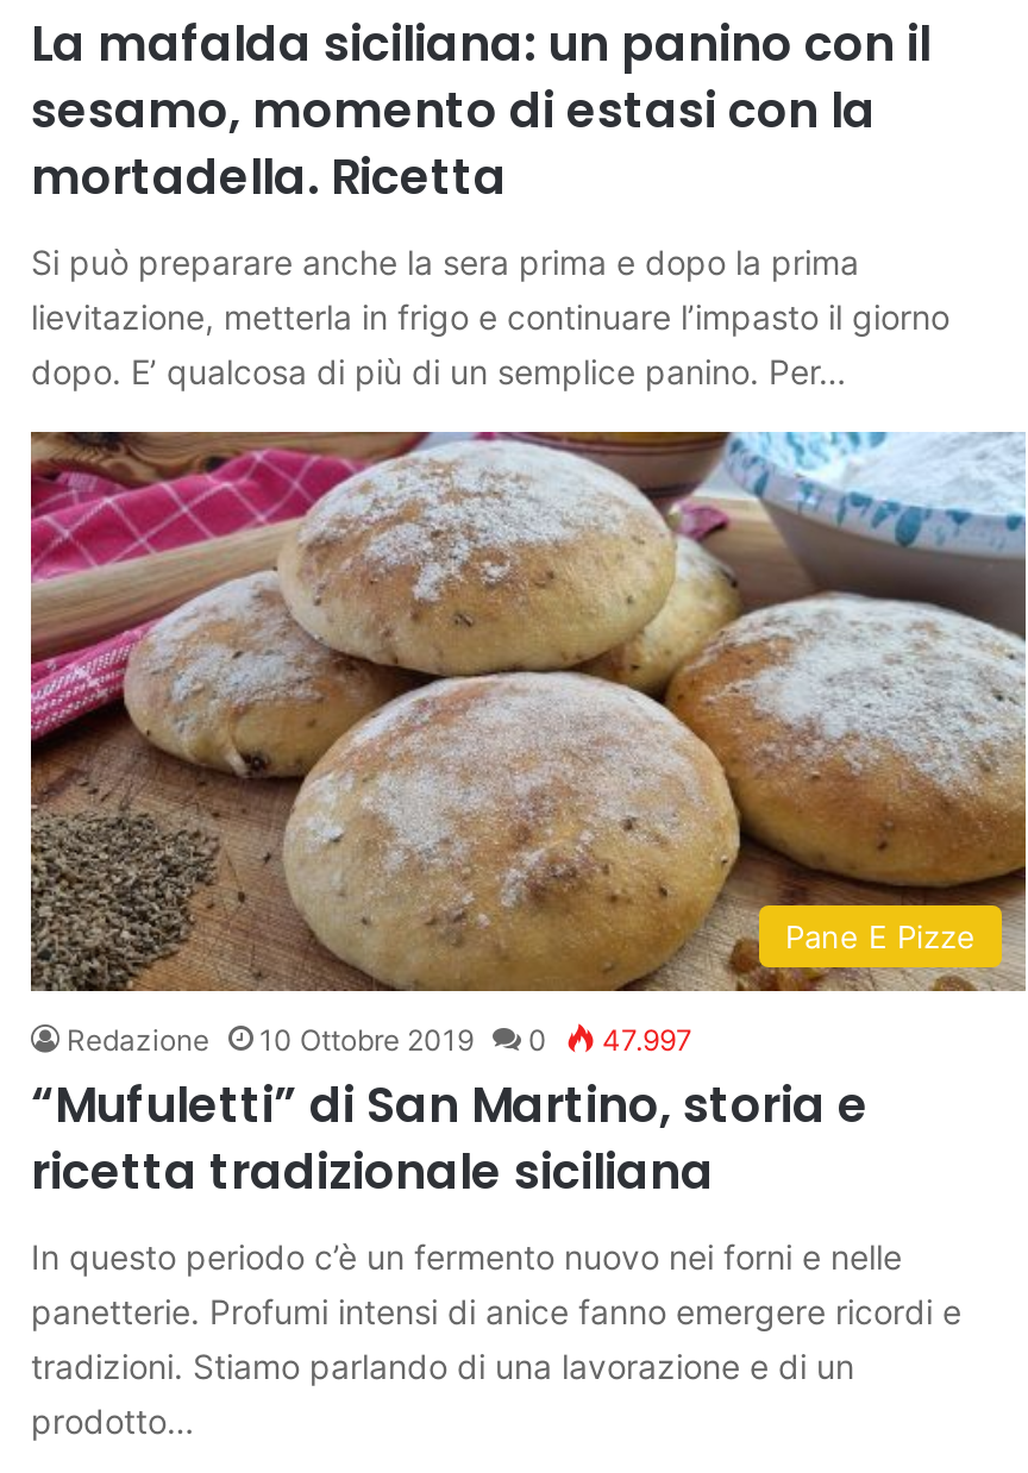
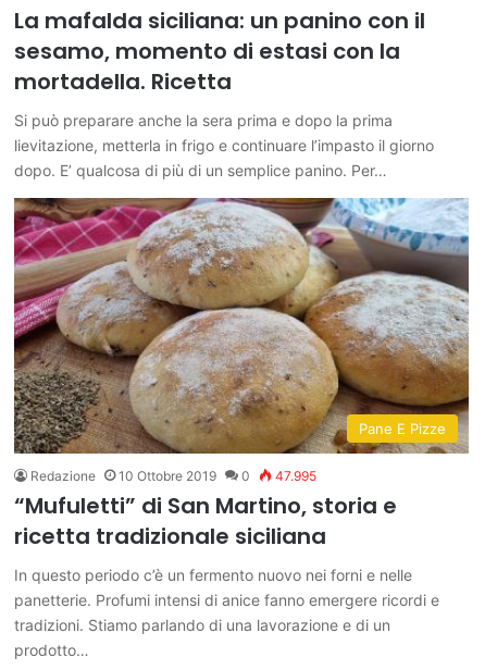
[67,1022,692,1058] Redazione 10 Ottobre 2019 0 47.997 -> [30,468,316,484] Redazione 10 Ottobre 2019 0 47.995

